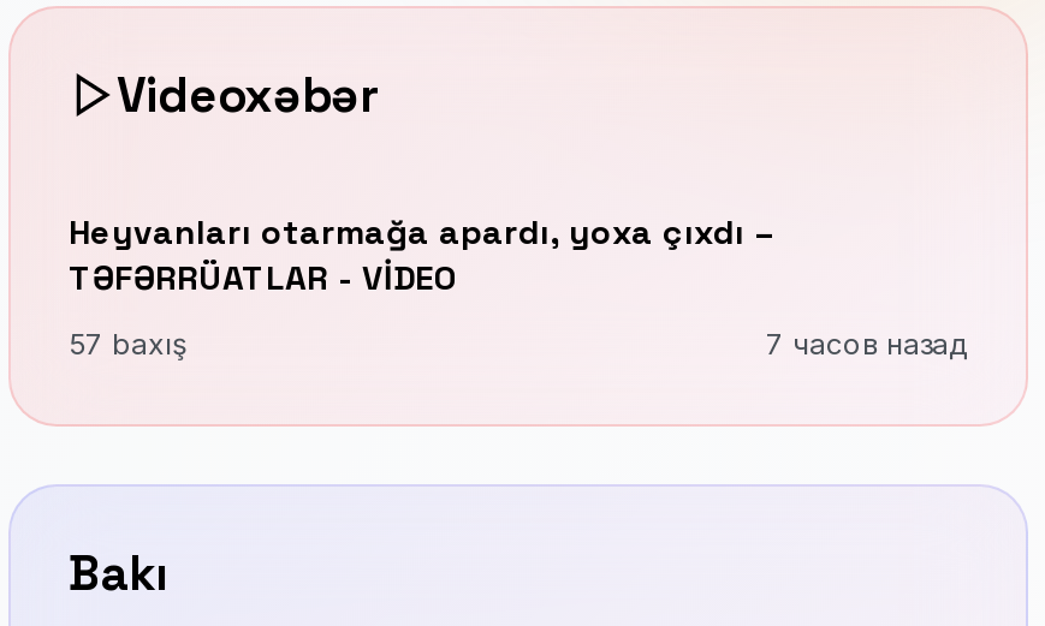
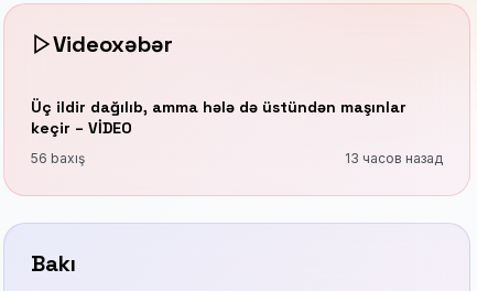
[69,210,773,299] Heyvanları otarmağa apardı, yoxa çıxdı – | TƏFƏRRÜATLAR - VİDEO -> [31,97,406,138] Üç ildir dağılıb, amma hələ də üstündən maşınlar | keçir – VİDEO
[69,326,968,362] 57 baxış | 7 часов назад -> [31,150,443,166] 56 baxış | 13 часов назад

